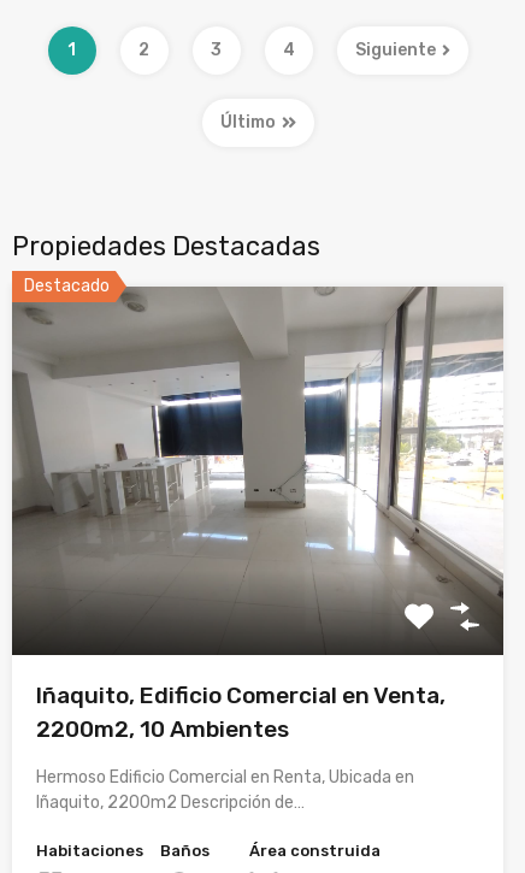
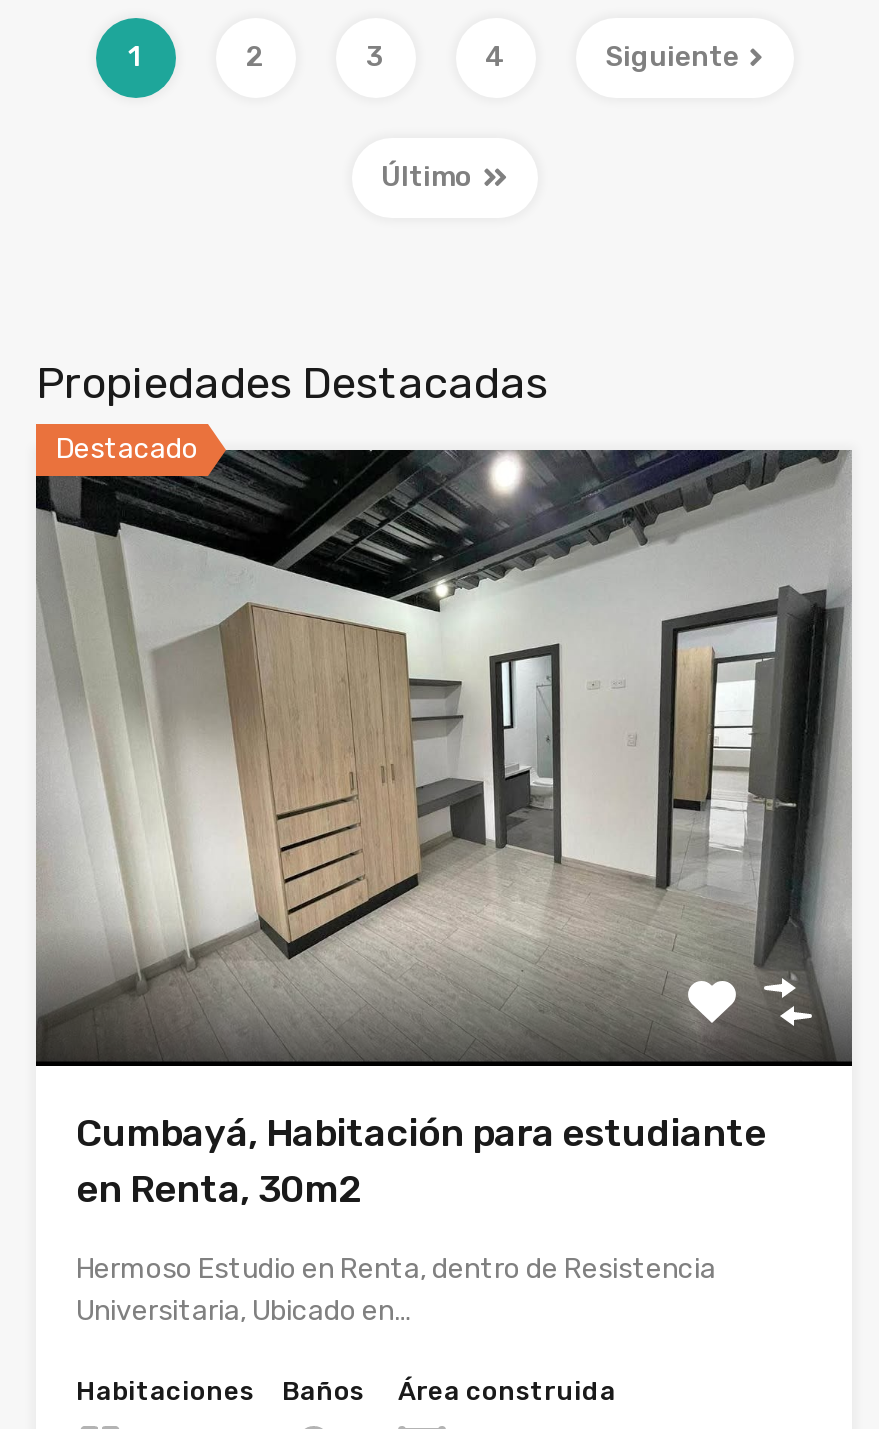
[11,287,503,743] [image] | Iñaquito, Edificio Comercial en Venta, | 2200m2, 10 Ambientes -> [36,450,852,1212] [image] | Cumbayá, Habitación para estudiante | en Renta, 30m2
[36,767,414,813] Hermoso Edificio Comercial en Renta, Ubicada en | Iñaquito, 2200m2 Descripción de… -> [76,1252,716,1328] Hermoso Estudio en Renta, dentro de Resistencia | Universitaria, Ubicado en…

